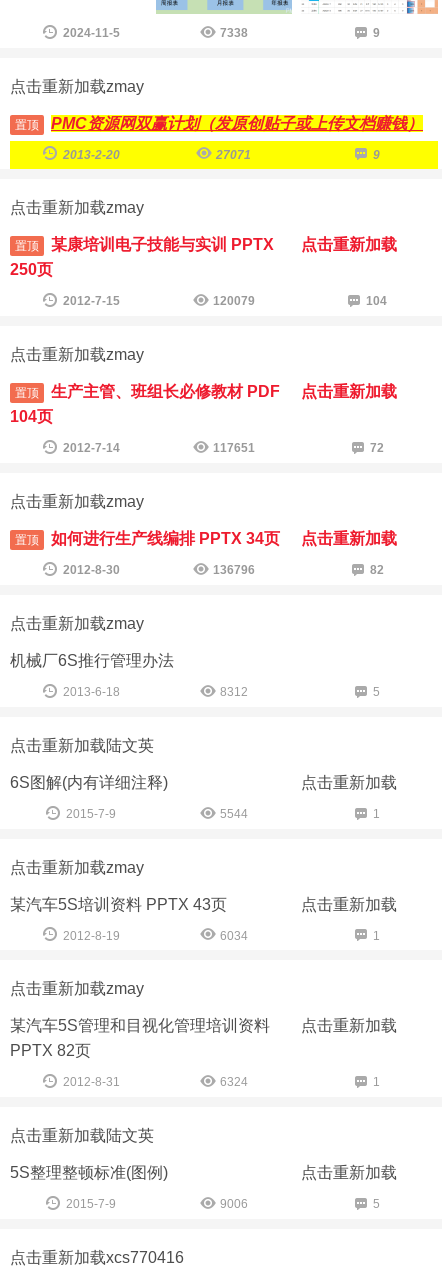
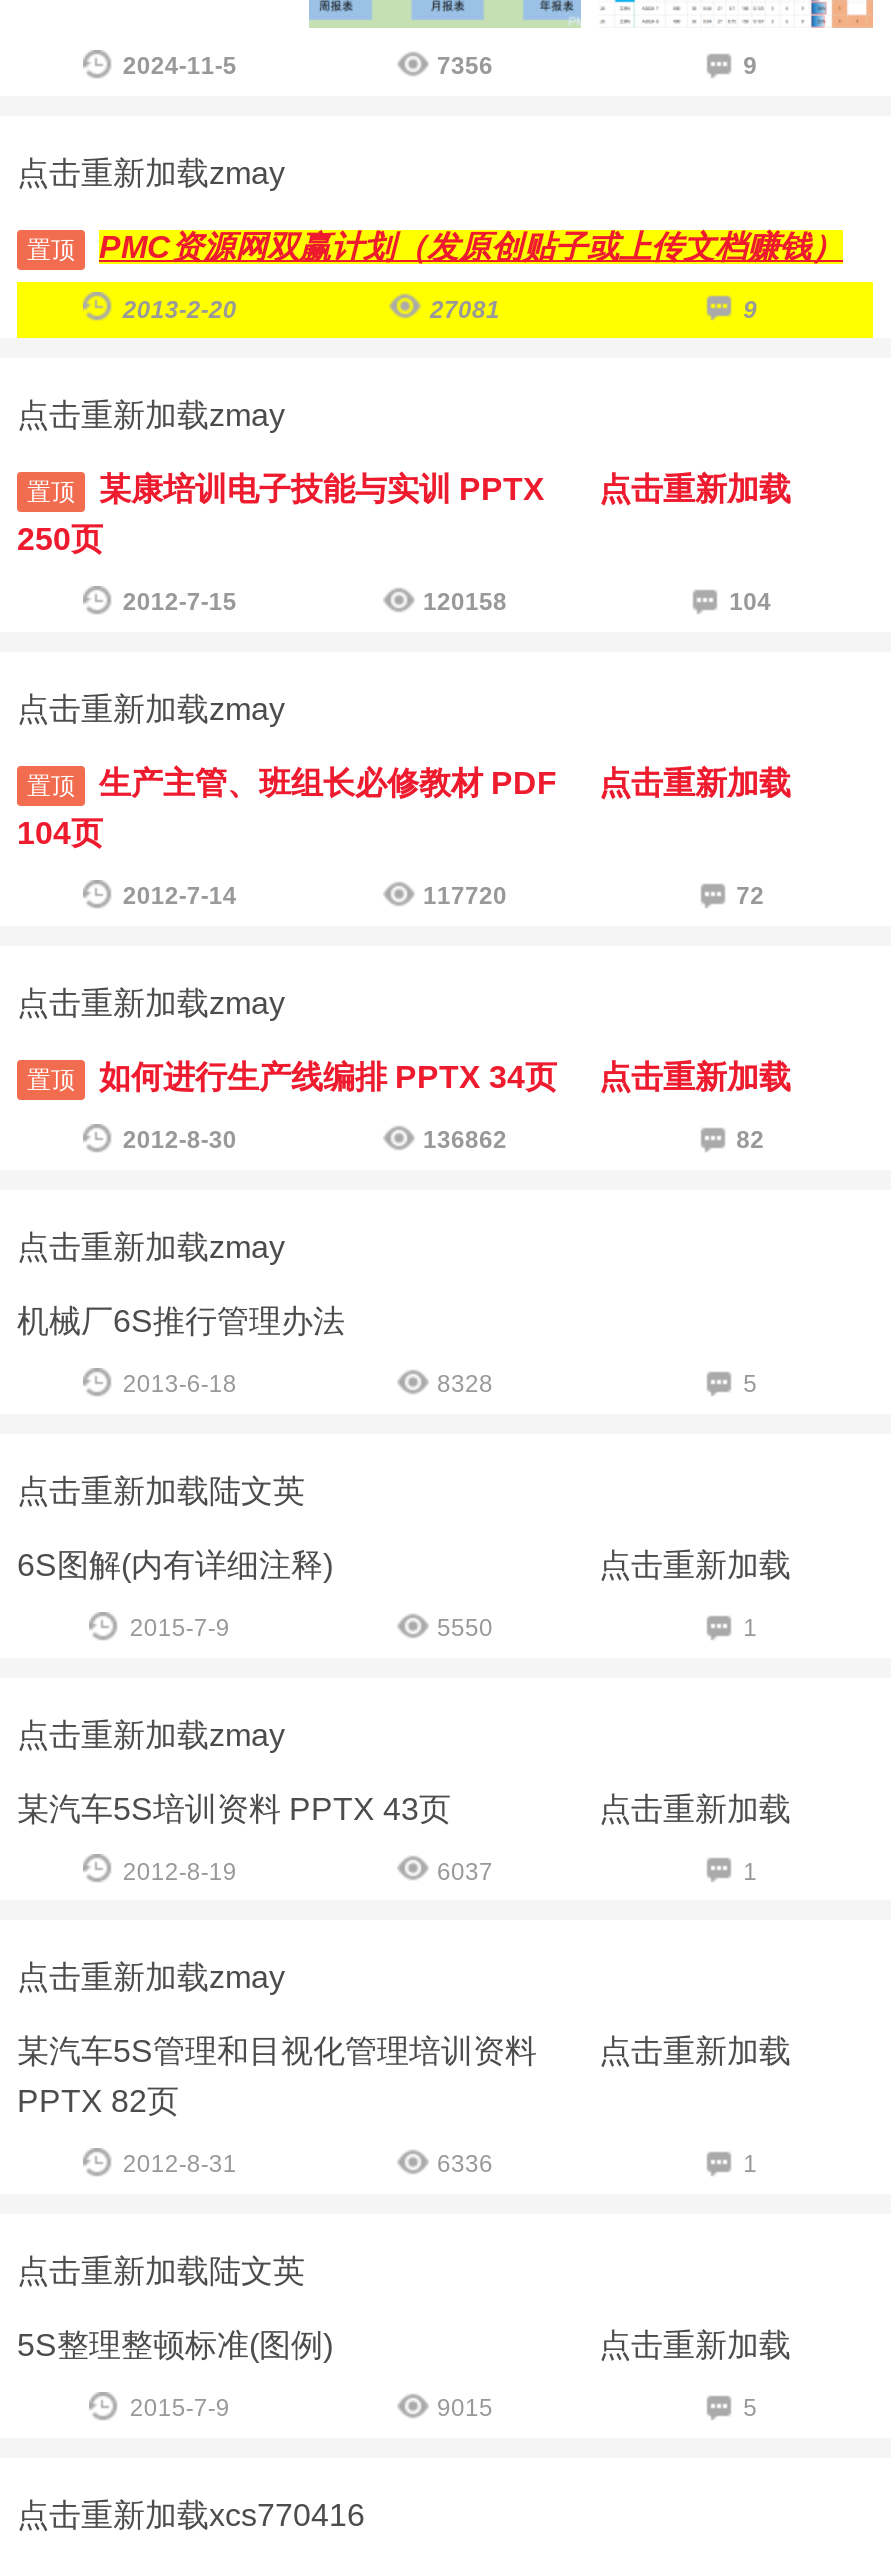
[220,26,248,40] 7338 -> [437,51,493,79] 7356
[216,147,251,161] 27071 -> [430,295,500,323] 27081
[213,294,255,308] 120079 -> [423,589,507,617] 120158
[213,441,255,455] 117651 -> [423,882,507,910] 117720
[213,563,255,577] 136796 -> [423,1126,507,1154] 136862
[220,685,248,699] 8312 -> [437,1370,493,1398] 8328
[220,807,248,821] 5544 -> [437,1613,493,1641] 5550
[220,928,248,942] 6034 -> [437,1857,493,1885] 6037
[220,1075,248,1089] 6324 -> [437,2151,493,2179] 6336
[220,1197,248,1211] 9006 -> [437,2394,493,2422] 9015

